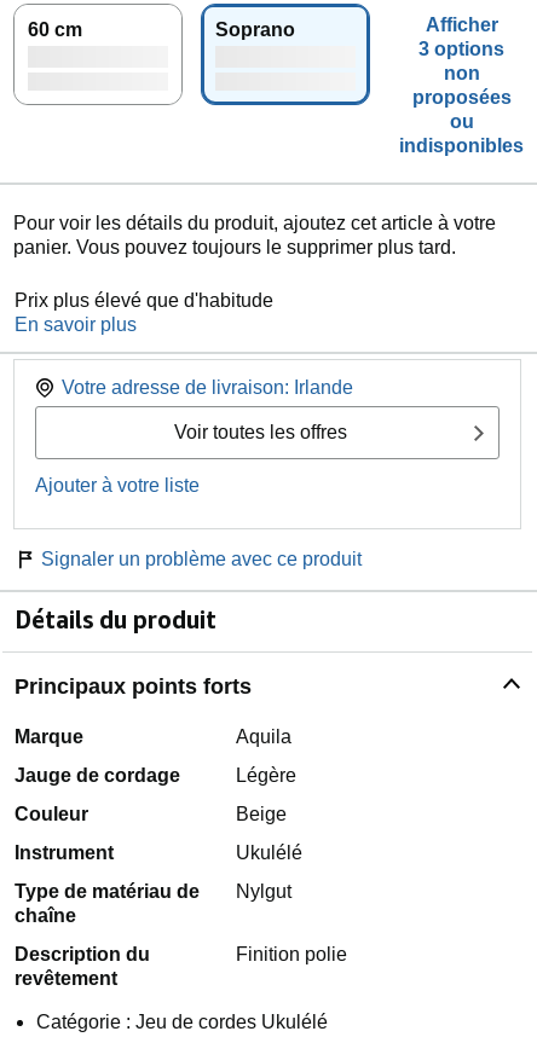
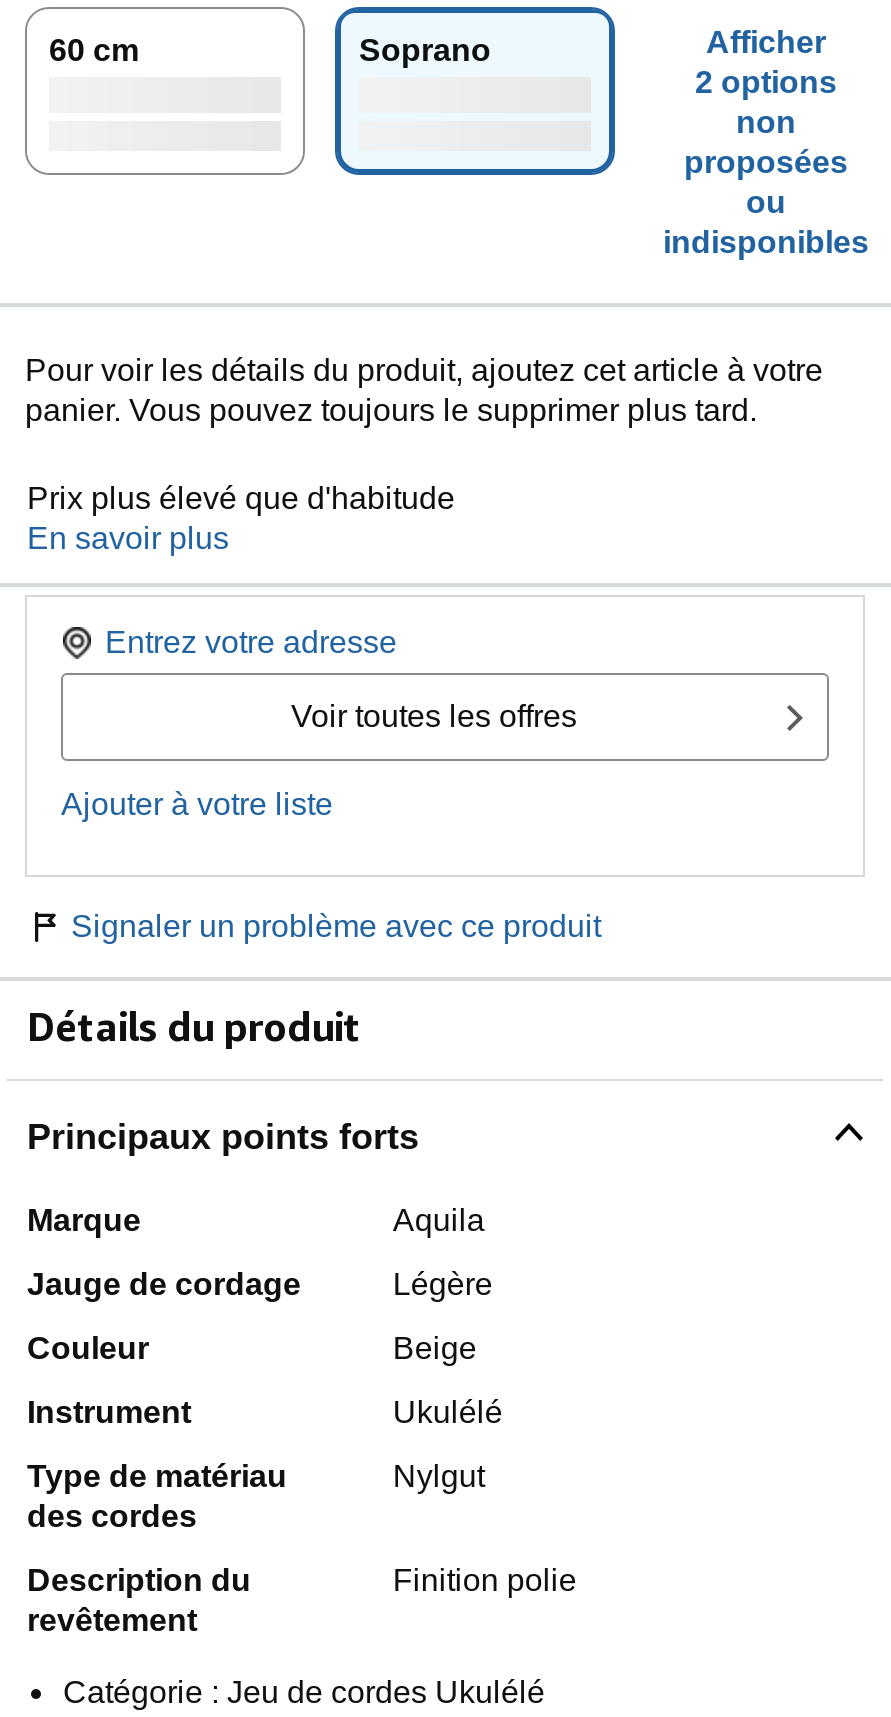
[418,38,504,59] 3 options -> [695,64,837,98] 2 options
[62,377,353,397] Votre adresse de livraison: Irlande -> [105,625,397,659] Entrez votre adresse
[15,881,200,926] Type de matériau de | chaîne -> [27,1459,287,1533] Type de matériau | des cordes

